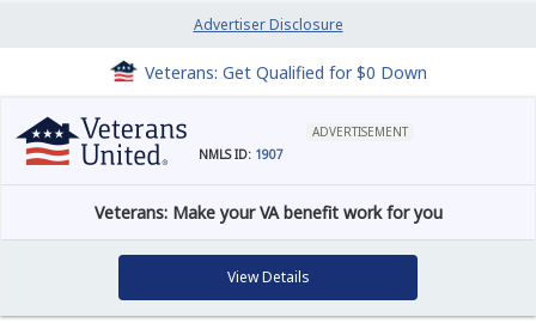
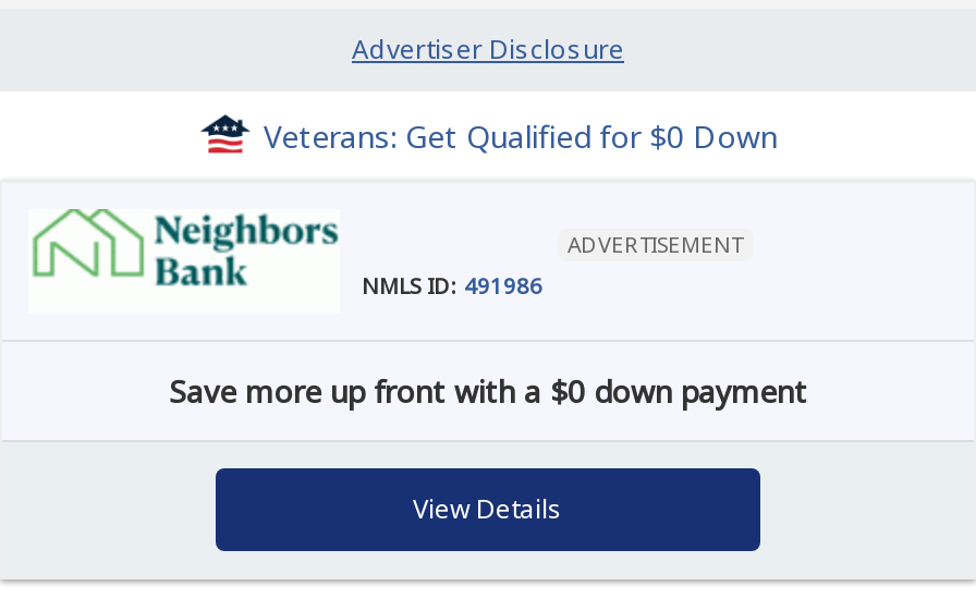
[17,112,284,166] [image] | NMLS ID: 1907 -> [30,207,542,305] [image] | NMLS ID: 491986
[94,201,442,224] Veterans: Make your VA benefit work for you -> [169,371,807,412] Save more up front with a $0 down payment

